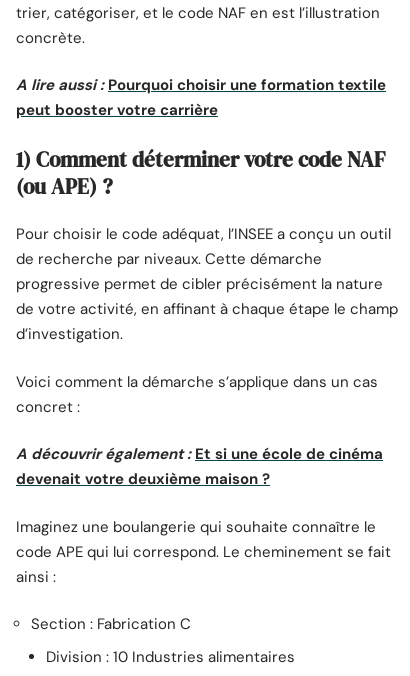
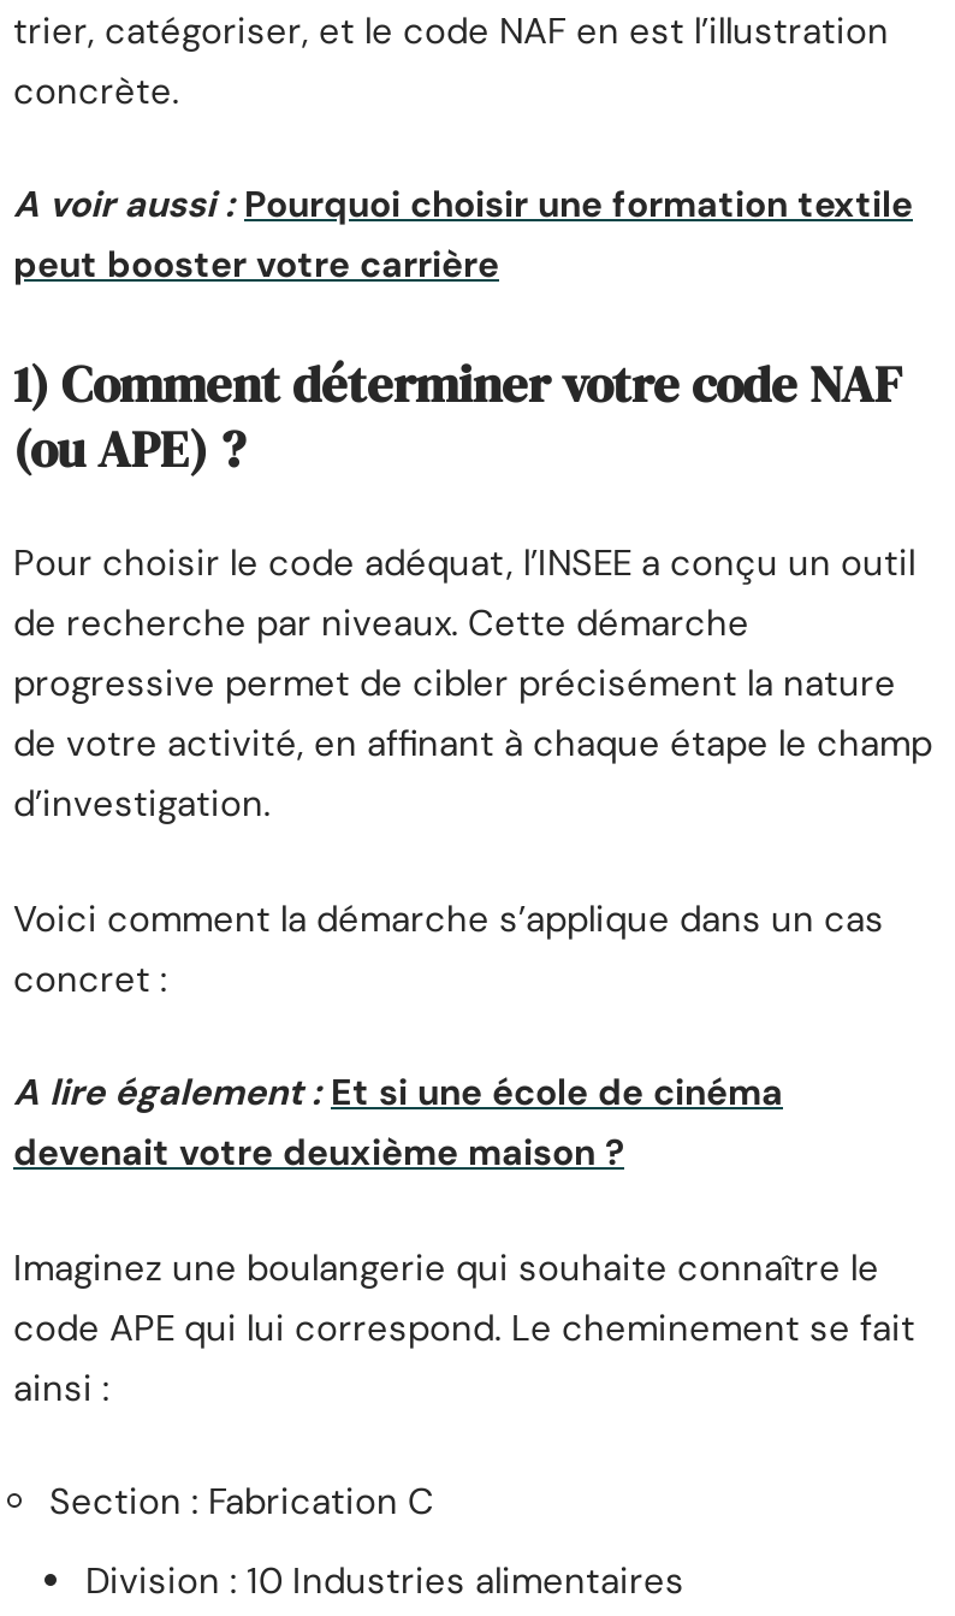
[16,75,386,95] A lire aussi : Pourquoi choisir une formation textile -> [13,181,913,229] A voir aussi : Pourquoi choisir une formation textile
[16,444,383,464] A découvrir également : Et si une école de cinéma -> [13,1069,783,1117] A lire également : Et si une école de cinéma

